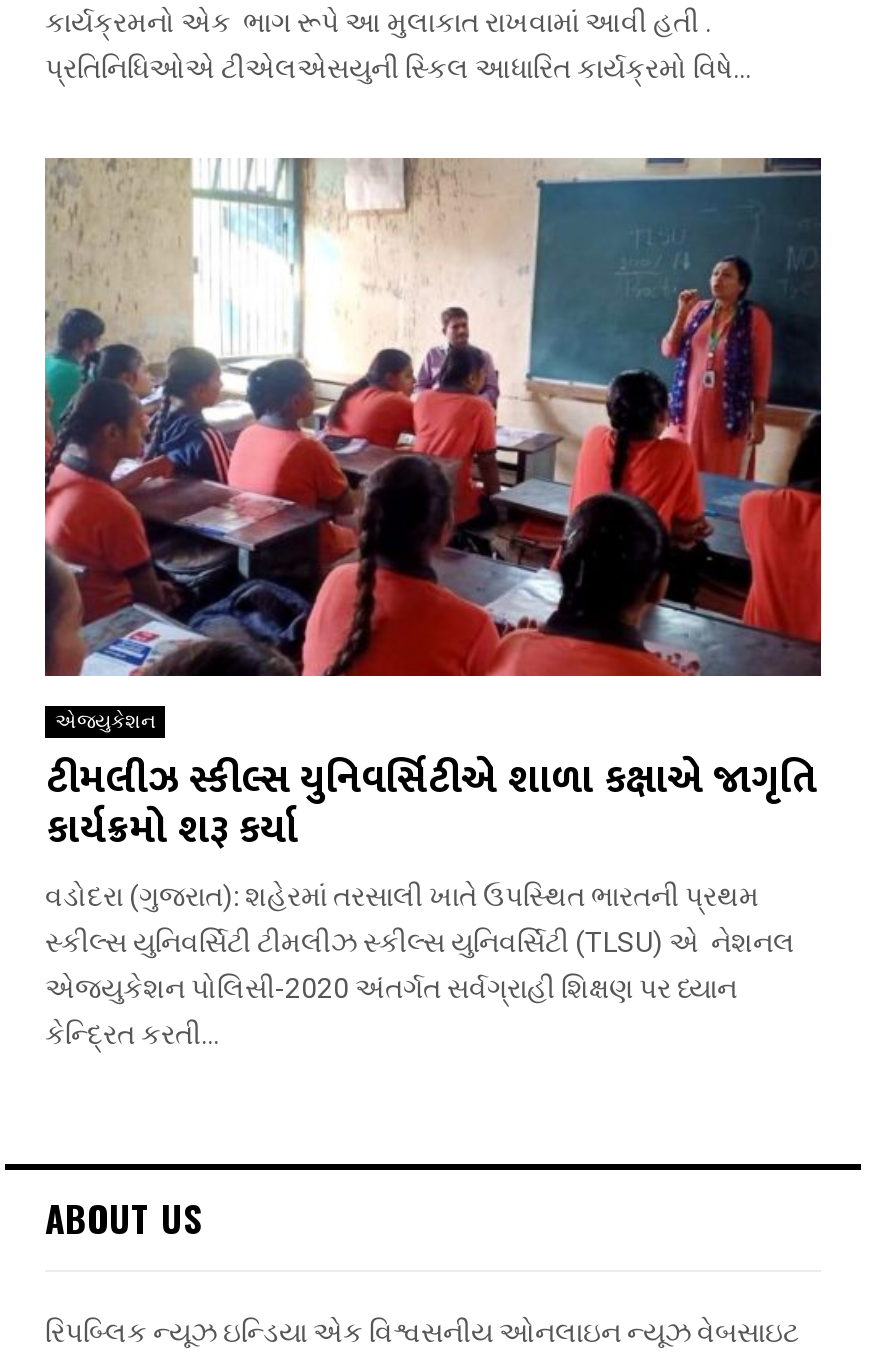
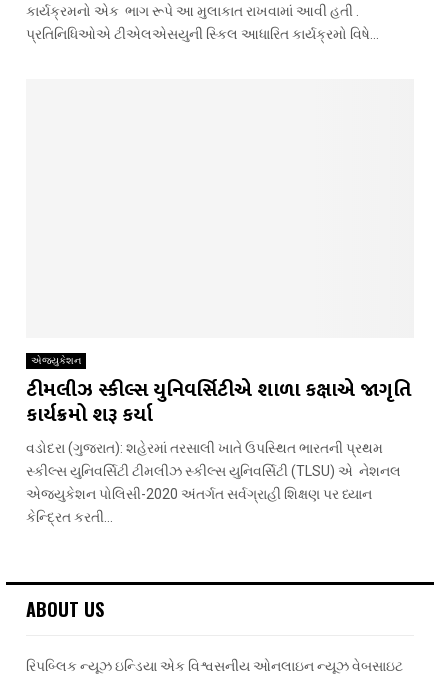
[43,156,823,678] [image] -> none

